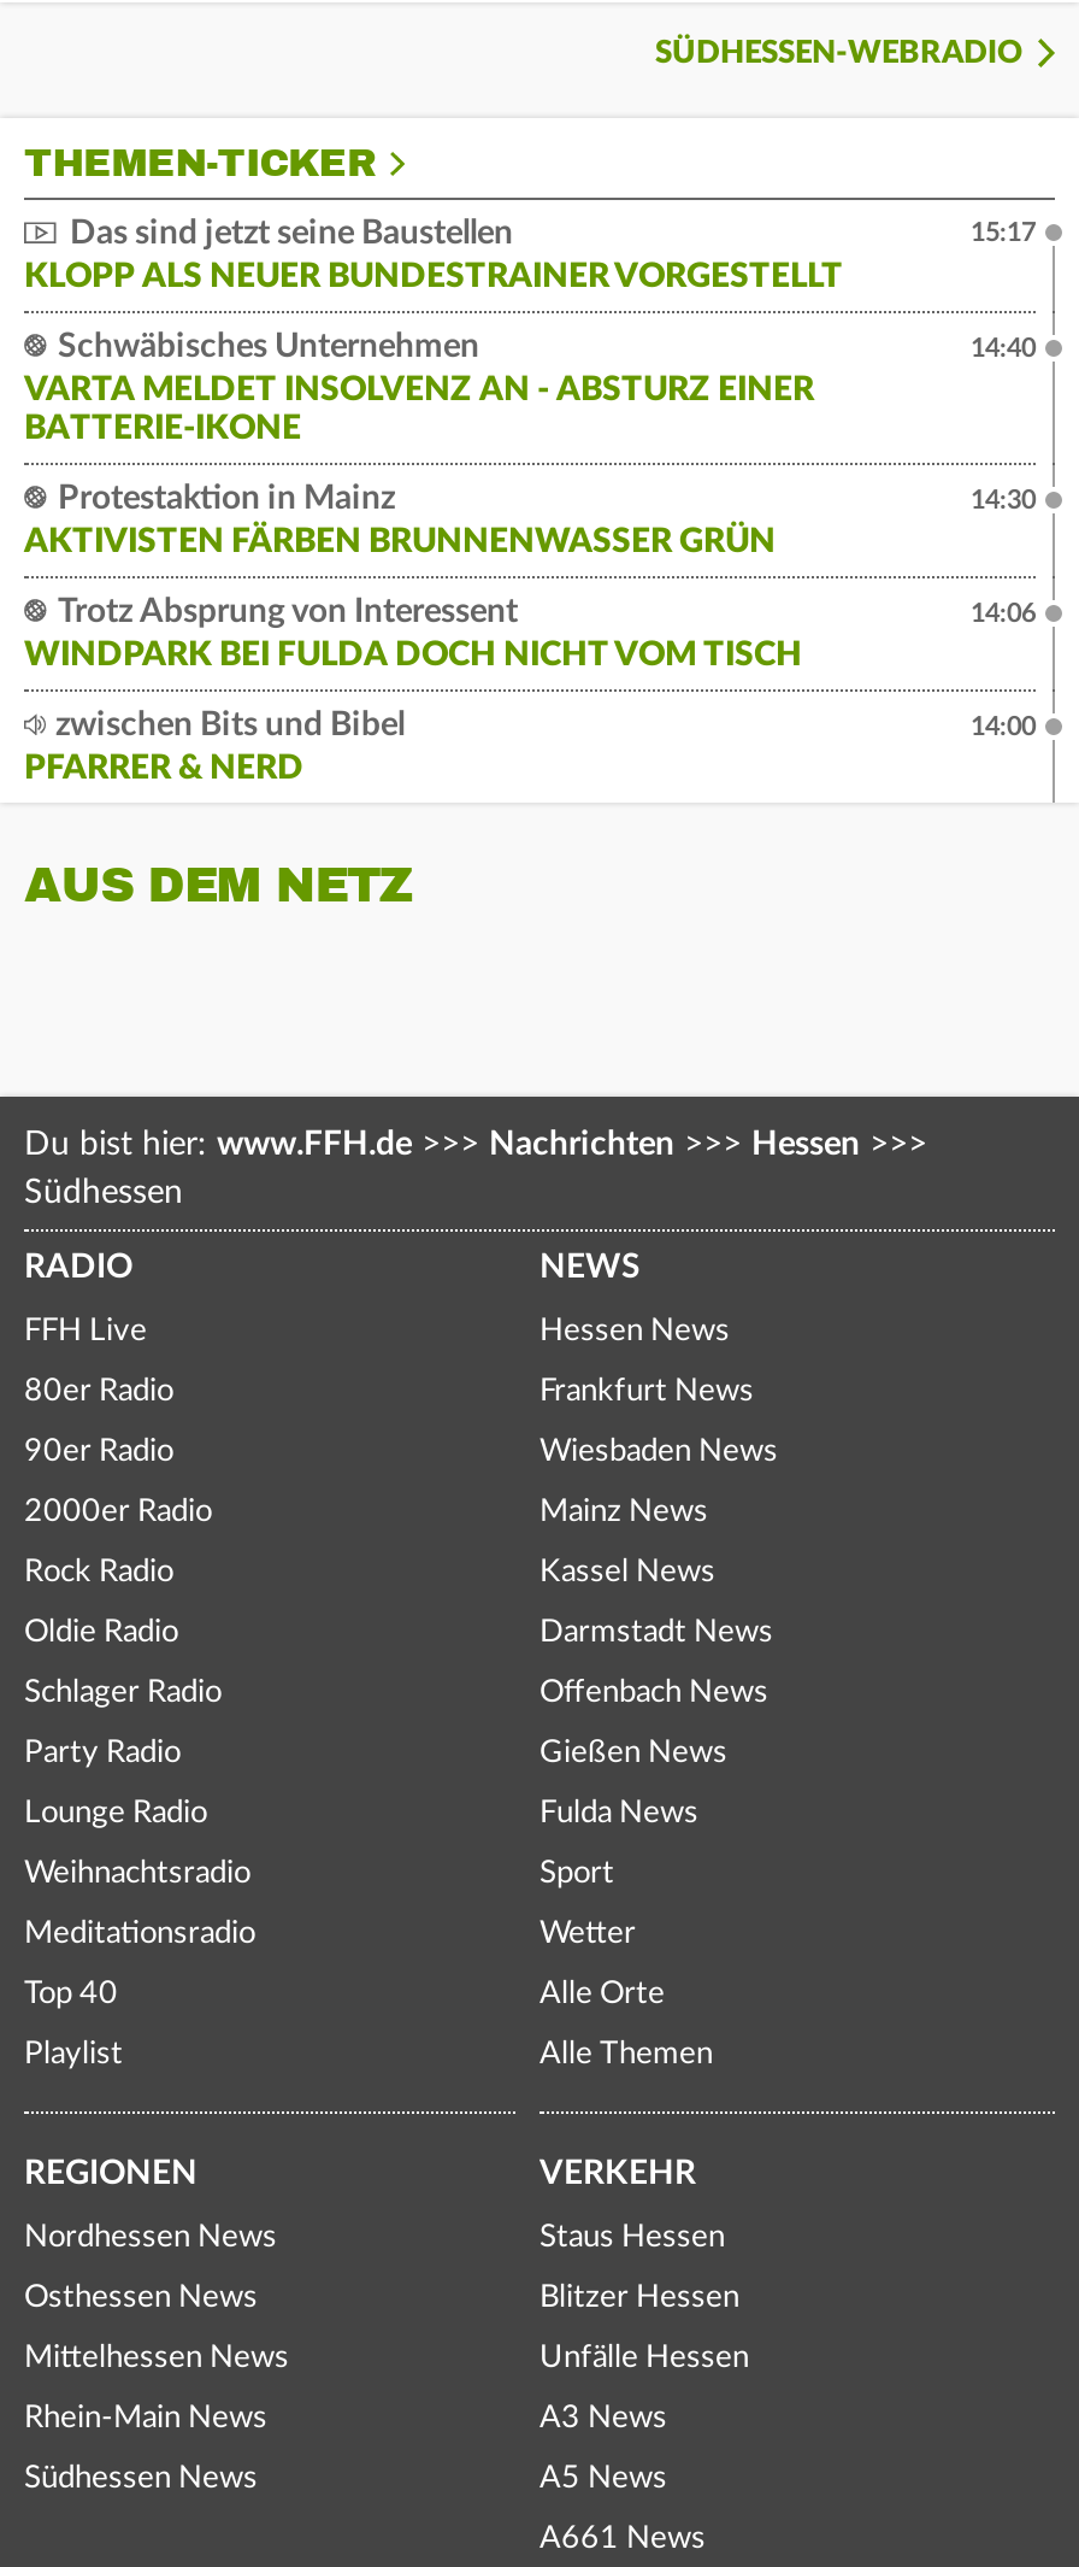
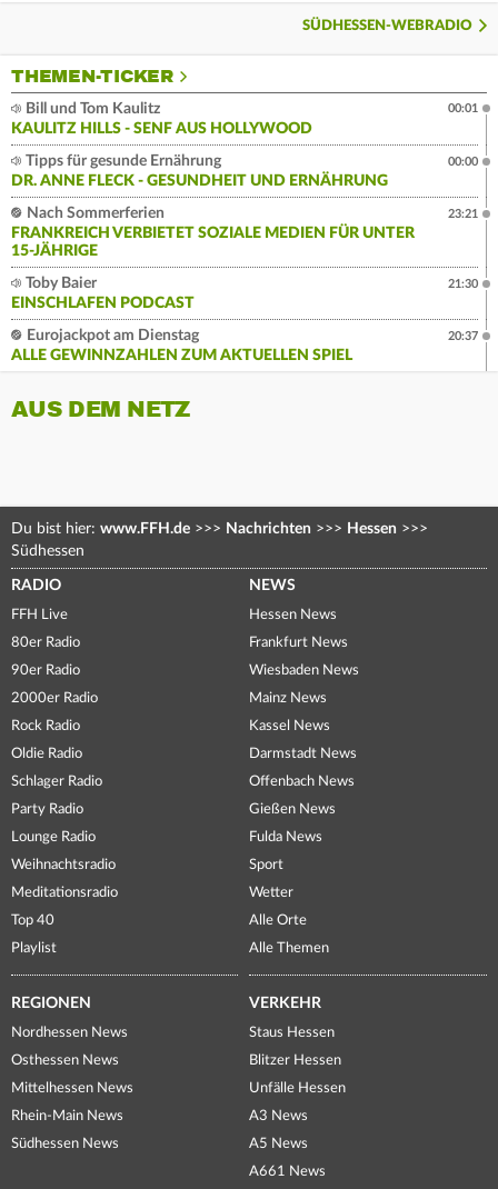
[24,217,843,294] Das sind jetzt seine Baustellen | KLOPP ALS NEUER BUNDESTRAINER VORGESTELLT -> [11,101,312,137] Bill und Tom Kaulitz | KAULITZ HILLS - SENF AUS HOLLYWOOD
[971,219,1036,246] 15:17 -> [448,102,478,114] 00:01
[24,330,814,446] Schwäbisches Unternehmen | VARTA MELDET INSOLVENZ AN - ABSTURZ EINER | BATTERIE-IKONE -> [11,153,388,189] Tipps für gesunde Ernährung | DR. ANNE FLECK - GESUNDHEIT UND ERNÄHRUNG
[971,335,1036,362] 14:40 -> [448,156,478,168] 00:00
[24,482,776,559] Protestaktion in Mainz | AKTIVISTEN FÄRBEN BRUNNENWASSER GRÜN -> [11,206,415,259] Nach Sommerferien | FRANKREICH VERBIETET SOZIALE MEDIEN FÜR UNTER | 15-JÄHRIGE
[971,487,1036,513] 14:30 -> [448,208,478,220] 23:21
[24,595,802,672] Trotz Absprung von Interessent | WINDPARK BEI FULDA DOCH NICHT VOM TISCH -> [11,276,195,311] Toby Baier | EINSCHLAFEN PODCAST
[971,600,1036,627] 14:06 -> [448,278,478,290] 21:30
[24,709,405,786] zwischen Bits und Bibel | PFARRER & NERD -> [11,328,352,363] Eurojackpot am Dienstag | ALLE GEWINNZAHLEN ZUM AKTUELLEN SPIEL
[971,713,1036,740] 14:00 -> [448,330,478,342] 20:37

